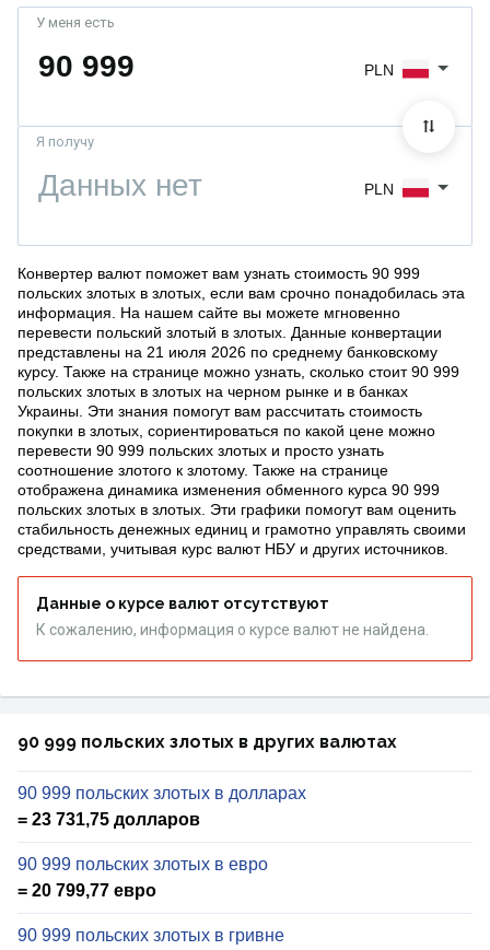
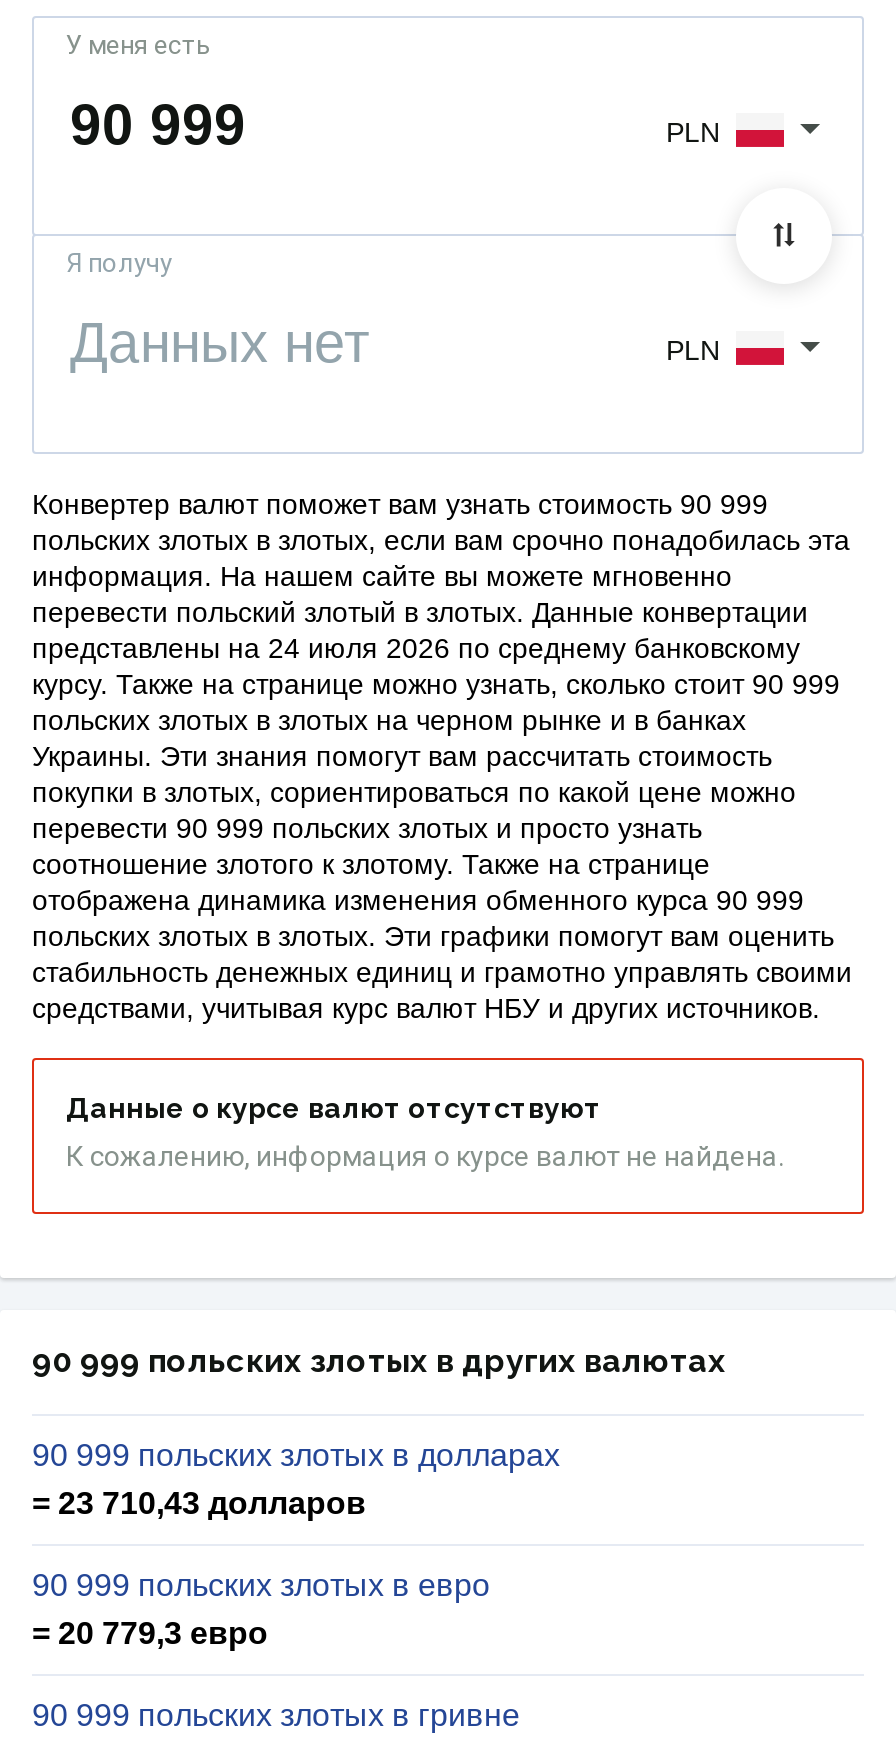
[17,343,437,361] представлены на 21 июля 2026 по среднему банковскому -> [32,632,800,664] представлены на 24 июля 2026 по среднему банковскому
[17,810,200,829] = 23 731,75 долларов -> [32,1486,366,1520] = 23 710,43 долларов
[17,881,156,900] = 20 799,77 евро -> [32,1616,268,1650] = 20 779,3 евро

